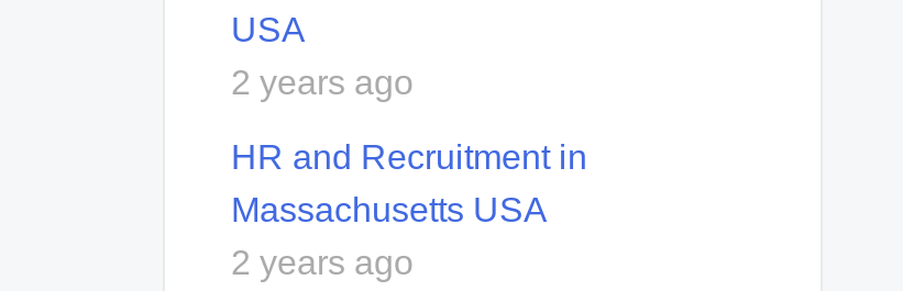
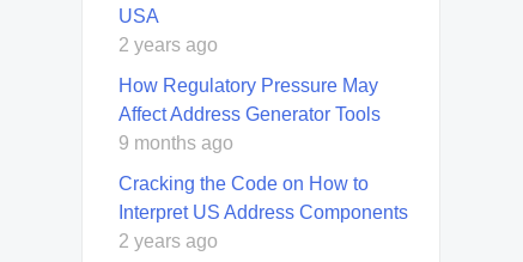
[231,139,587,229] HR and Recruitment in | Massachusetts USA -> [118,76,408,223] How Regulatory Pressure May | Affect Address Generator Tools | 9 months ago | Cracking the Code on How to | Interpret US Address Components

